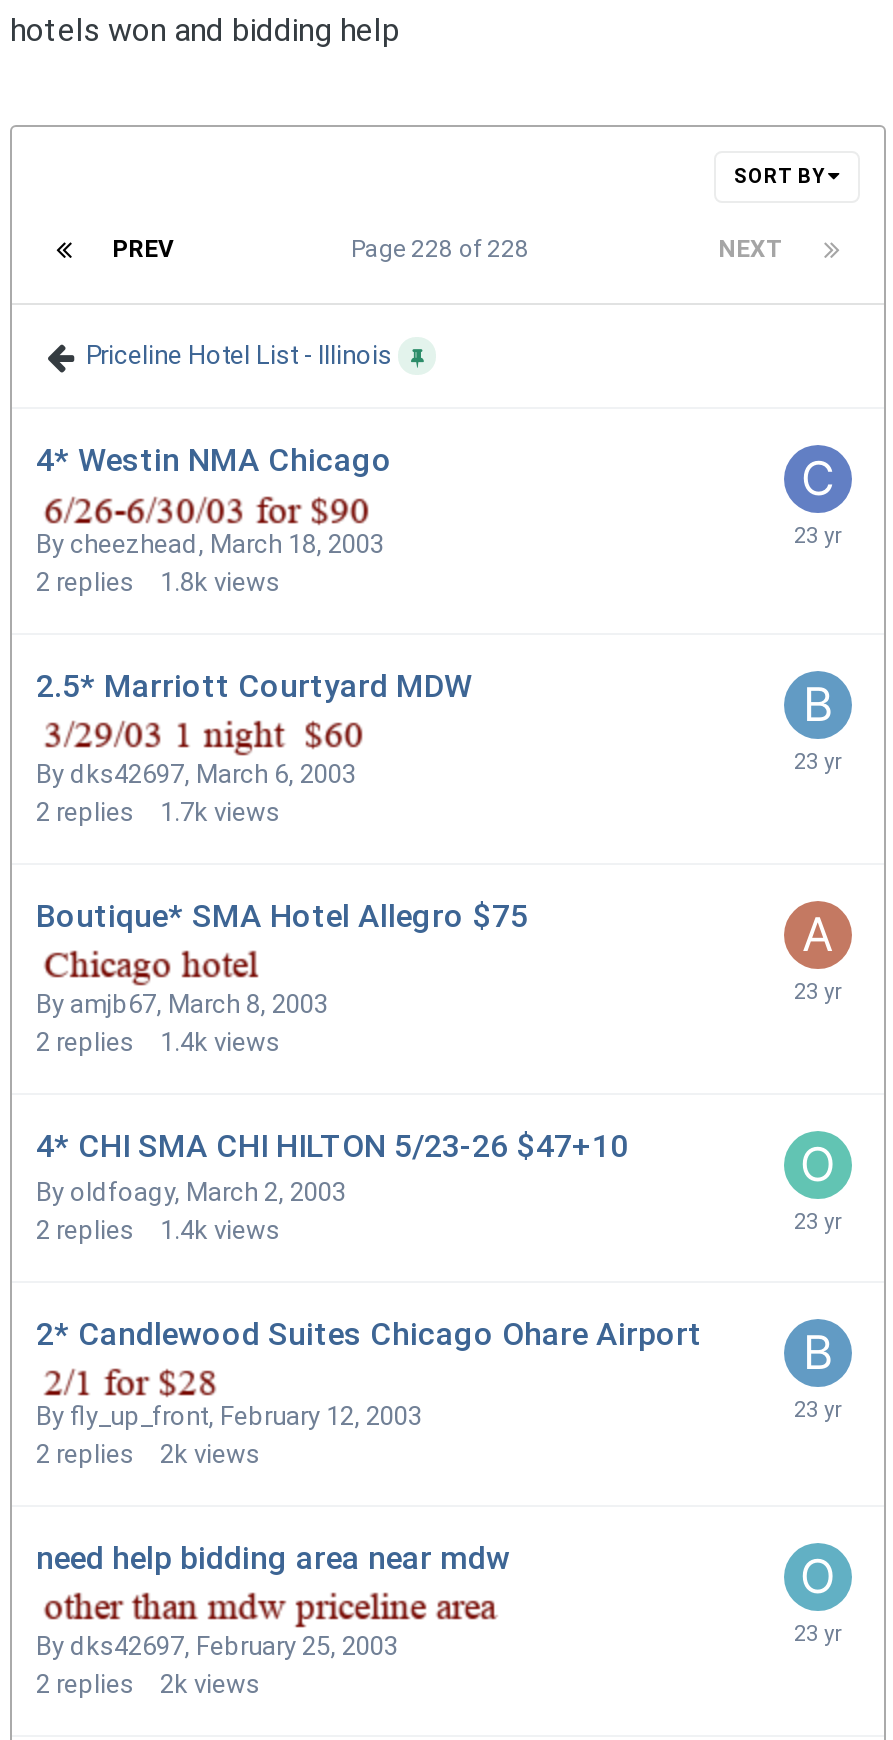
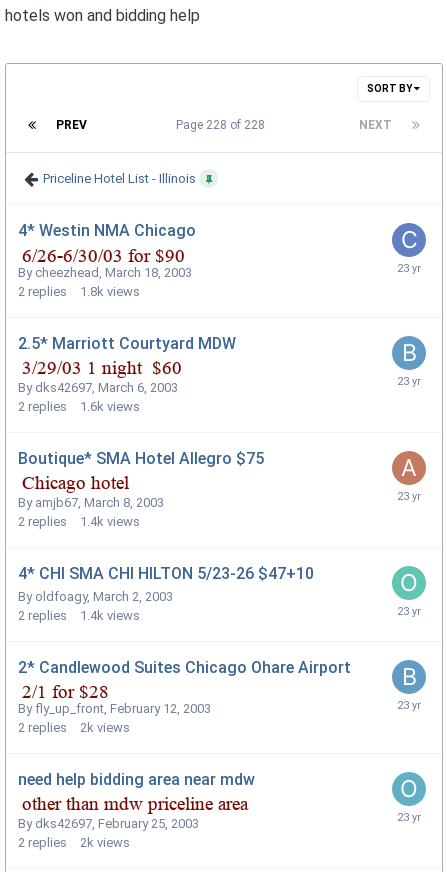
[36,796,280,826] 2 replies 1.7k views -> [18,399,140,414] 2 replies 1.6k views

